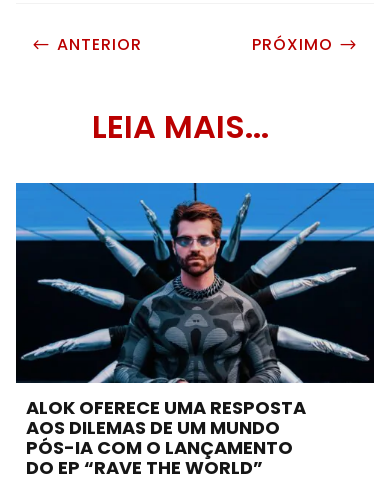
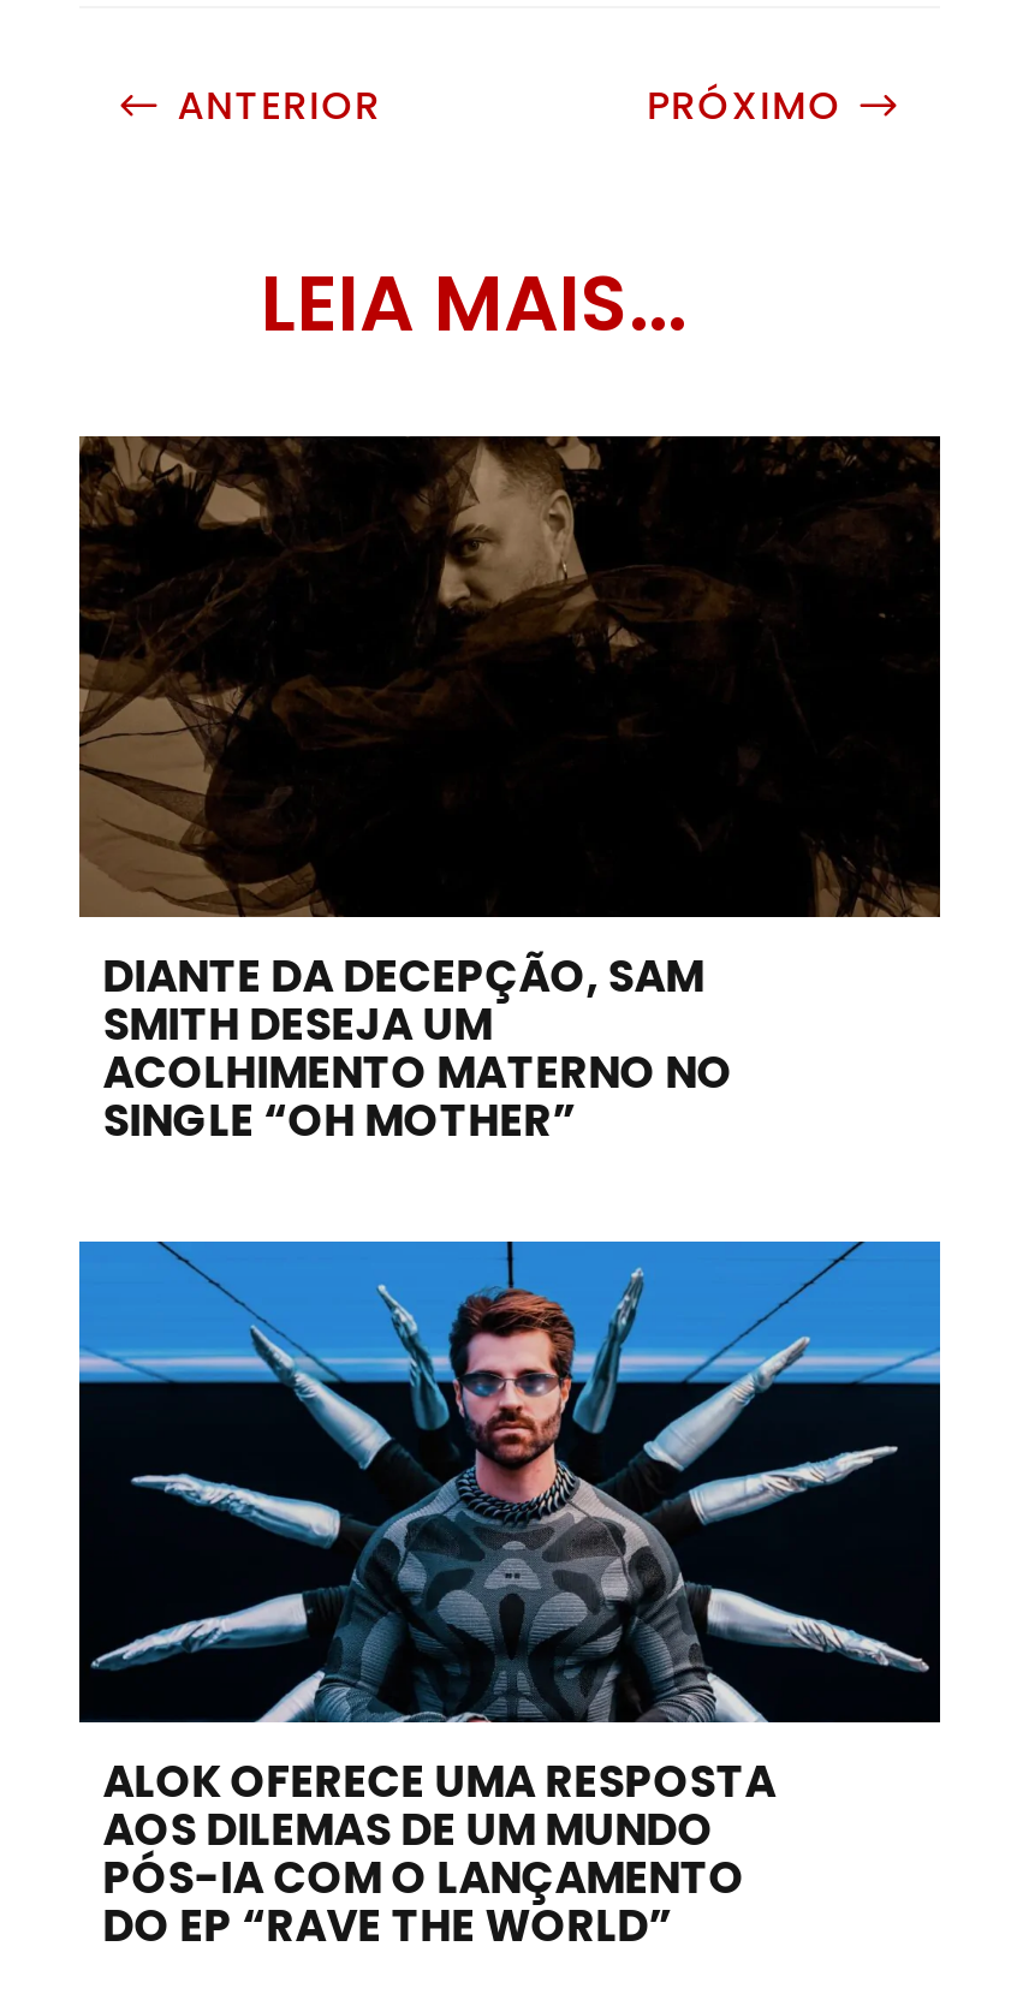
none -> [77,434,942,1151] [image] | DIANTE DA DECEPÇÃO, SAM | SMITH DESEJA UM | ACOLHIMENTO MATERNO NO | SINGLE “OH MOTHER”

